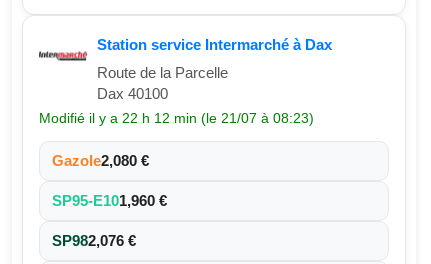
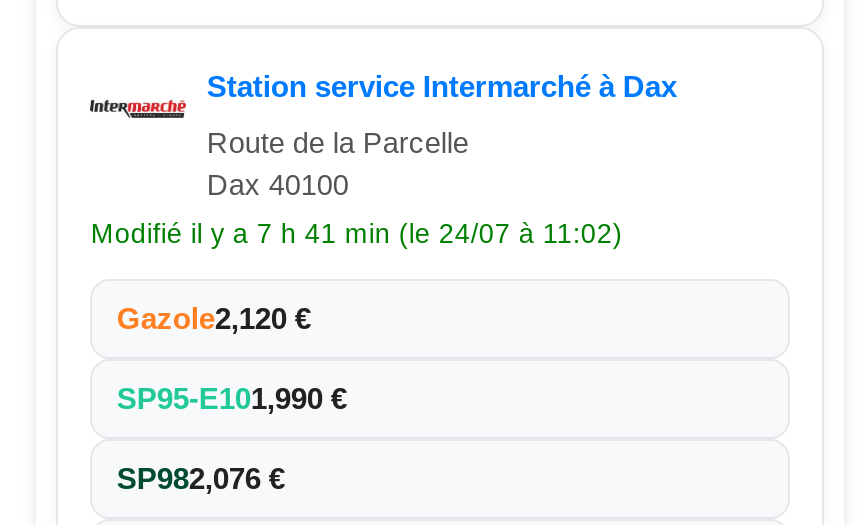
[39,111,314,126] Modifié il y a 22 h 12 min (le 21/07 à 08:23) -> [91,219,623,249] Modifié il y a 7 h 41 min (le 24/07 à 11:02)
[52,152,149,169] Gazole2,080 € -> [117,301,311,335] Gazole2,120 €
[52,192,167,209] SP95-E101,960 € -> [117,381,347,415] SP95-E101,990 €

